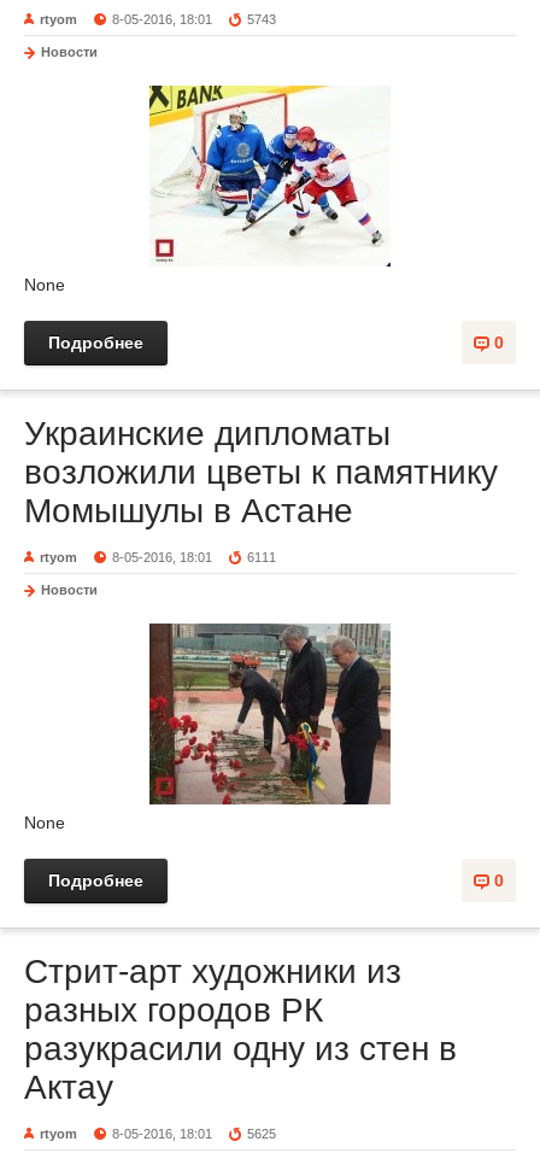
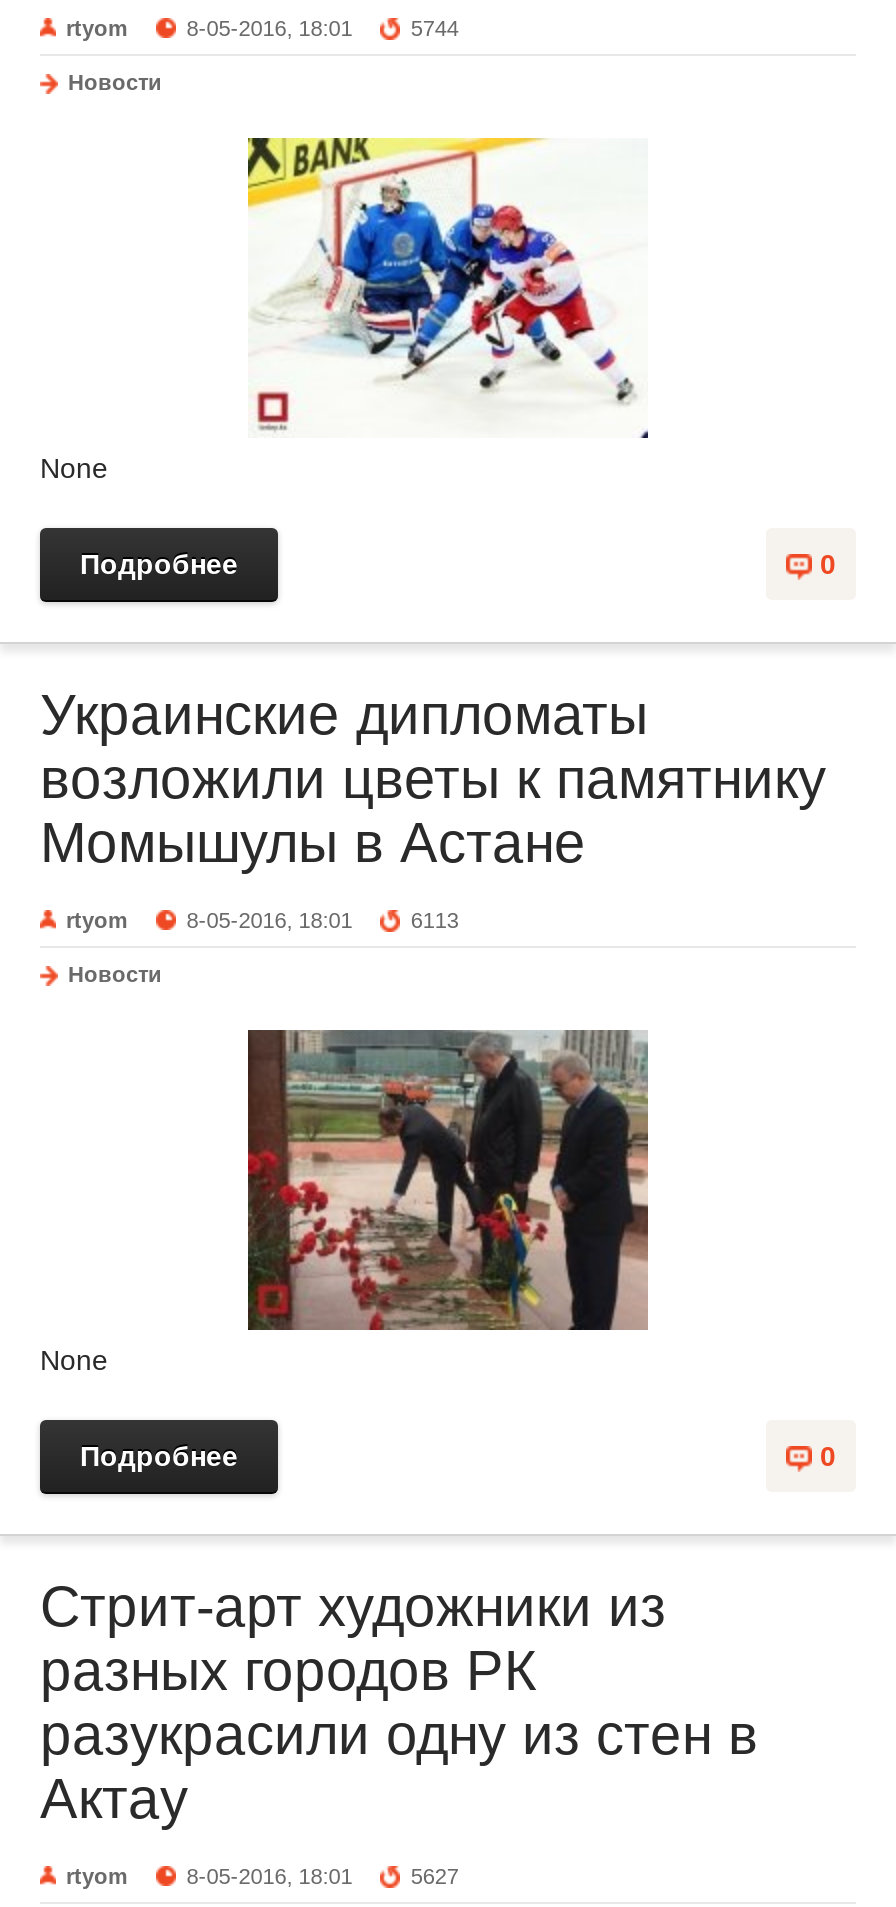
[248,12,277,27] 5743 -> [411,16,459,40] 5744
[248,550,277,564] 6111 -> [411,908,459,932] 6113
[248,1126,277,1141] 5625 -> [411,1864,459,1888] 5627

